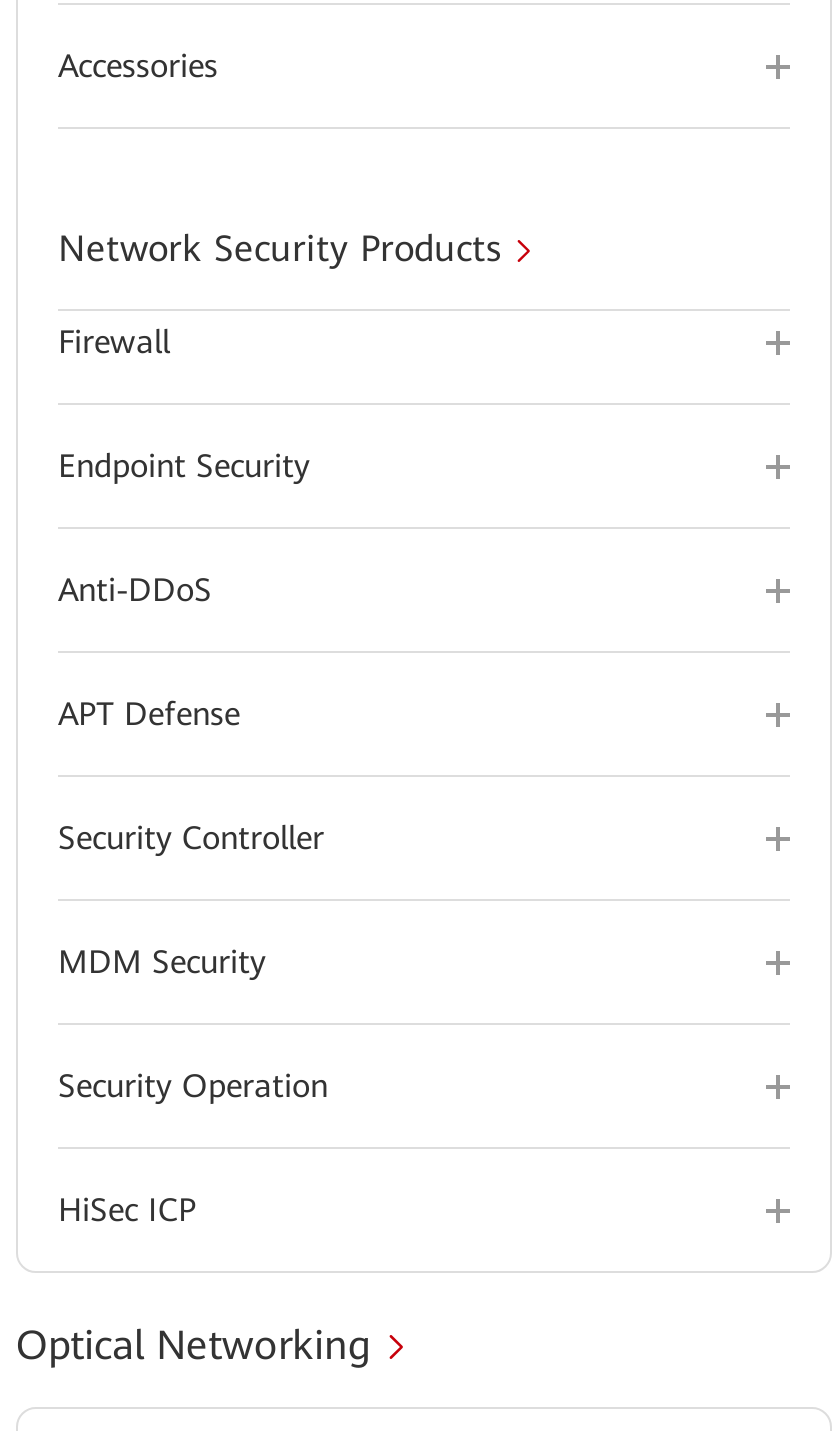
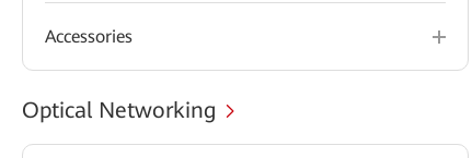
[58,227,502,1229] Network Security Products | Firewall | Endpoint Security | Anti-DDoS | APT Defense | Security Controller | MDM Security | Security Operation | HiSec ICP -> none

